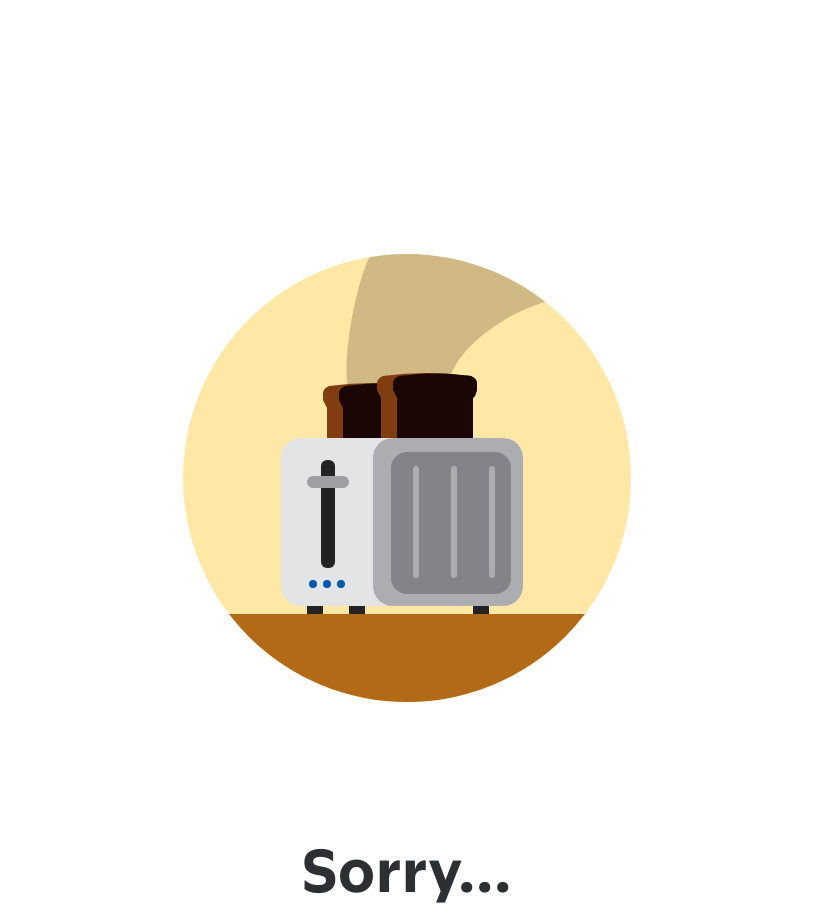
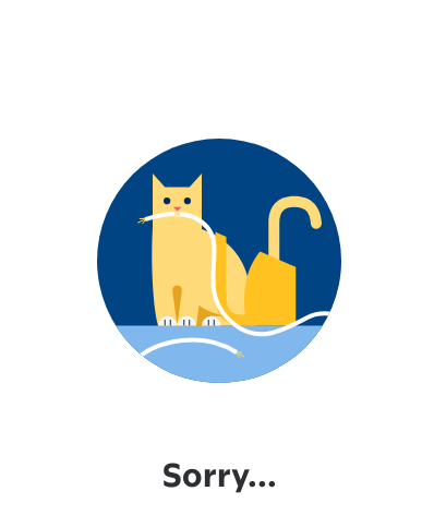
[183,252,631,704] [image] -> [96,137,342,384] [image]

